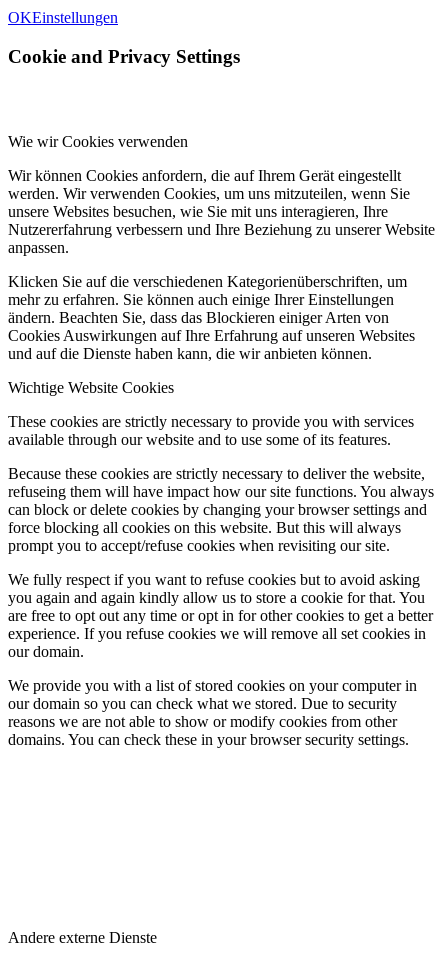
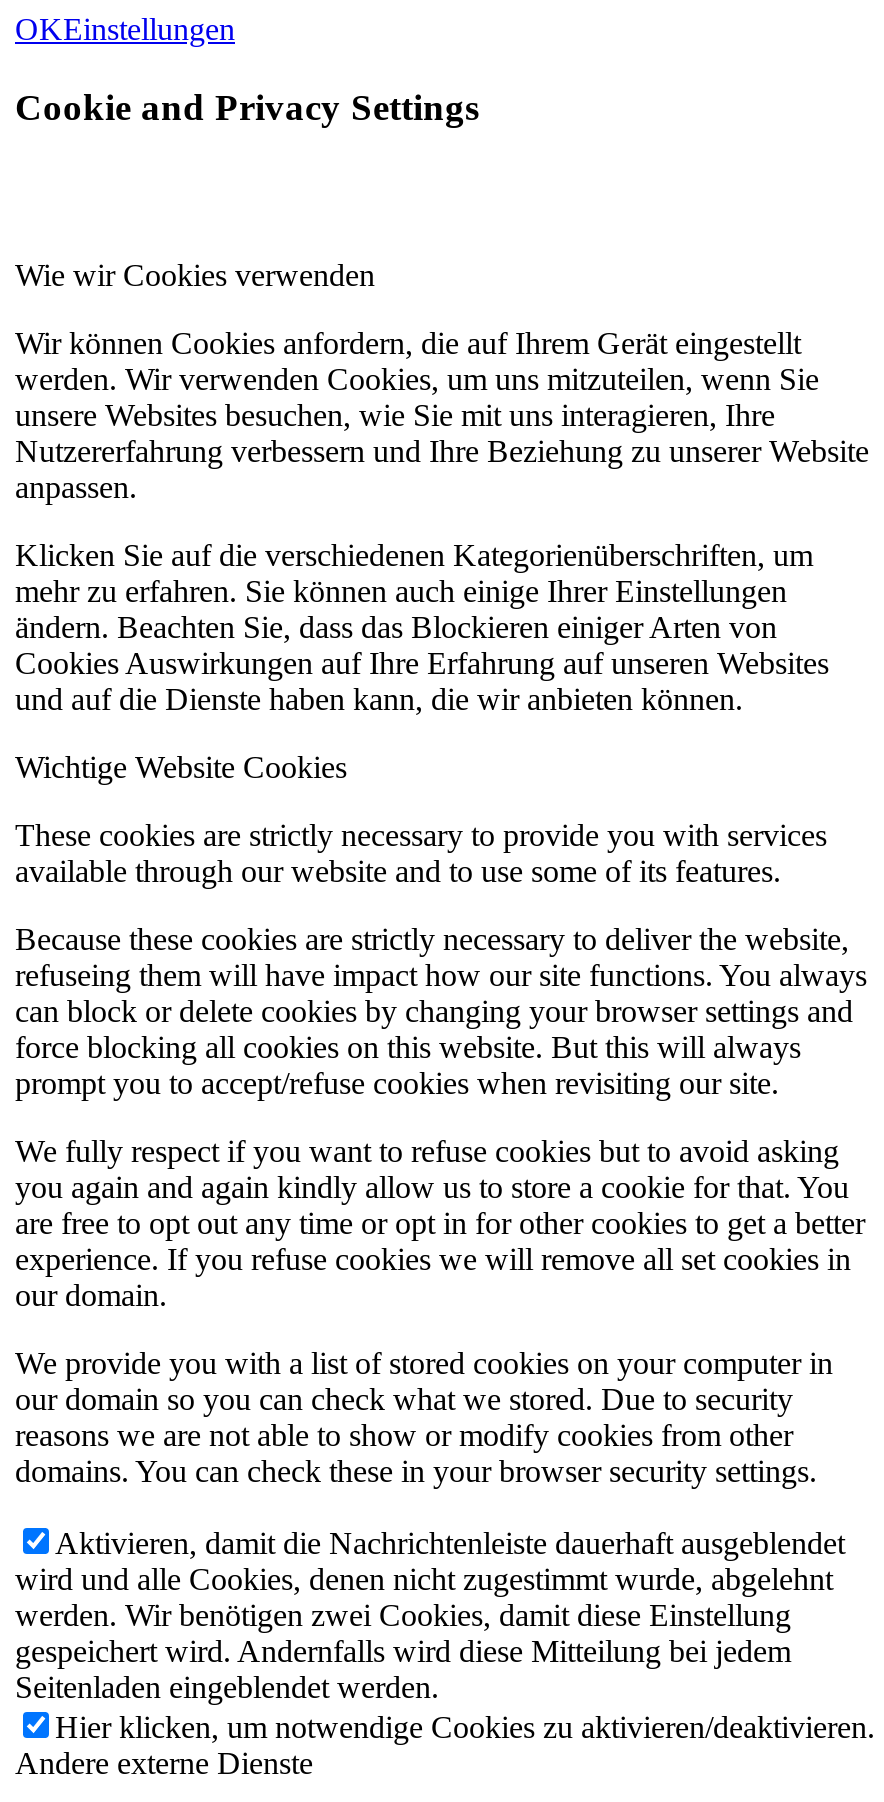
none -> [15,1527,875,1745] Aktivieren, damit die Nachrichtenleiste dauerhaft ausgeblendet | wird und alle Cookies, denen nicht zugestimmt wurde, abgelehnt | werden. Wir benötigen zwei Cookies, damit diese Einstellung | gespeichert wird. Andernfalls wird diese Mitteilung bei jedem | Seitenladen eingeblendet werden. | Hier klicken, um notwendige Cookies zu aktivieren/deaktivieren.

